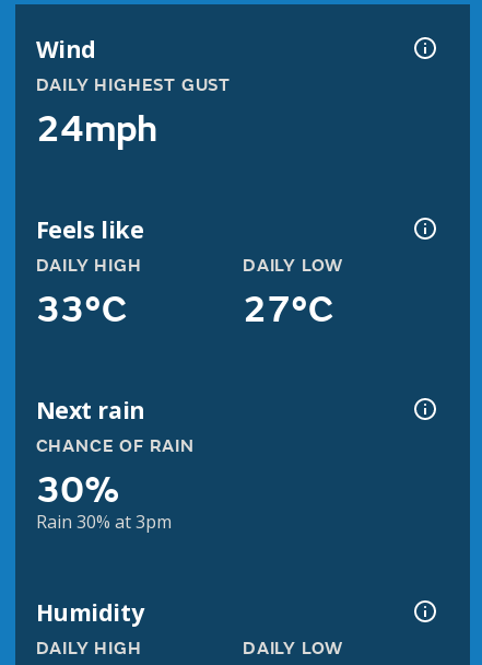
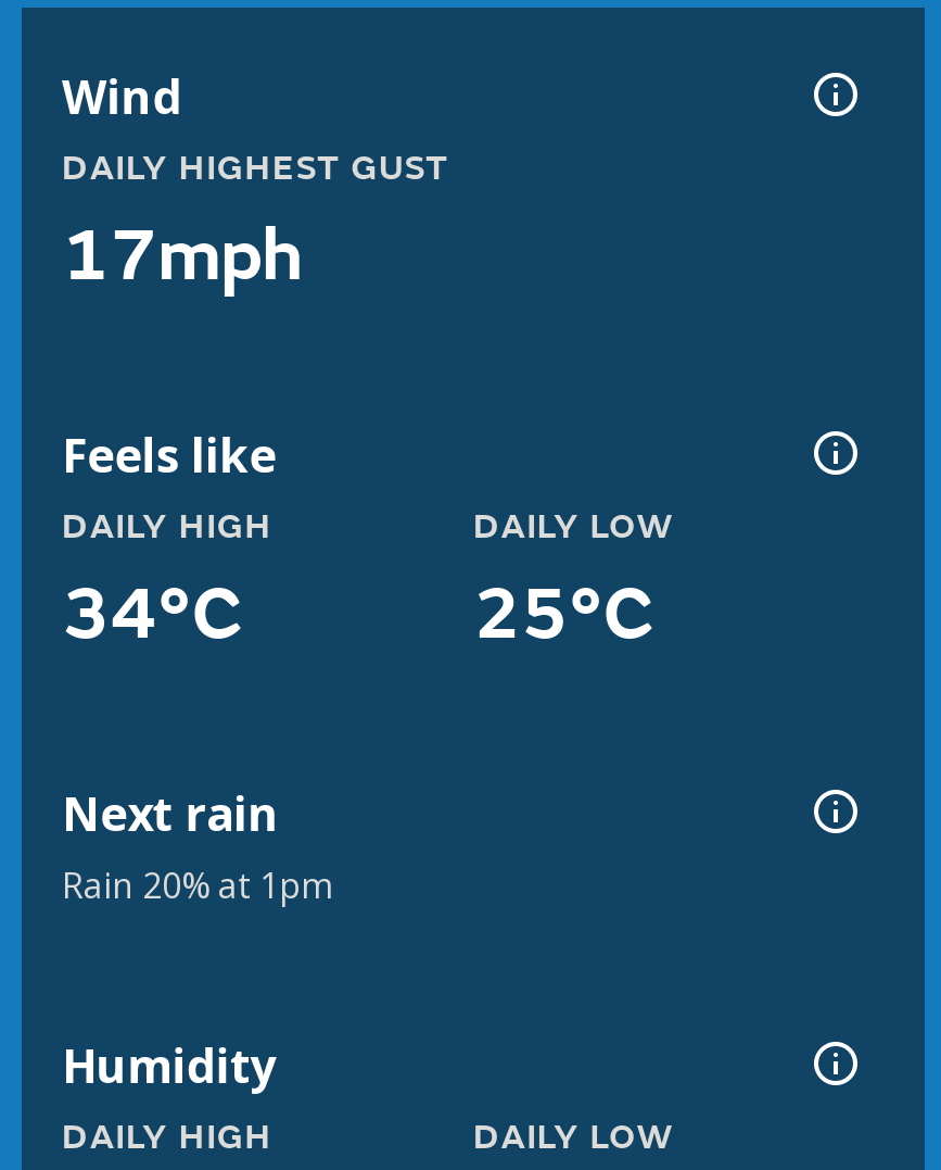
[36,106,157,152] 24mph -> [62,210,303,301] 17mph
[36,287,126,333] 33°C -> [62,569,242,660] 34°C
[243,287,333,333] 27°C -> [473,569,653,660] 25°C
[36,436,194,534] CHANCE OF RAIN | 30% | Rain 30% at 3pm -> [62,862,331,910] Rain 20% at 1pm

